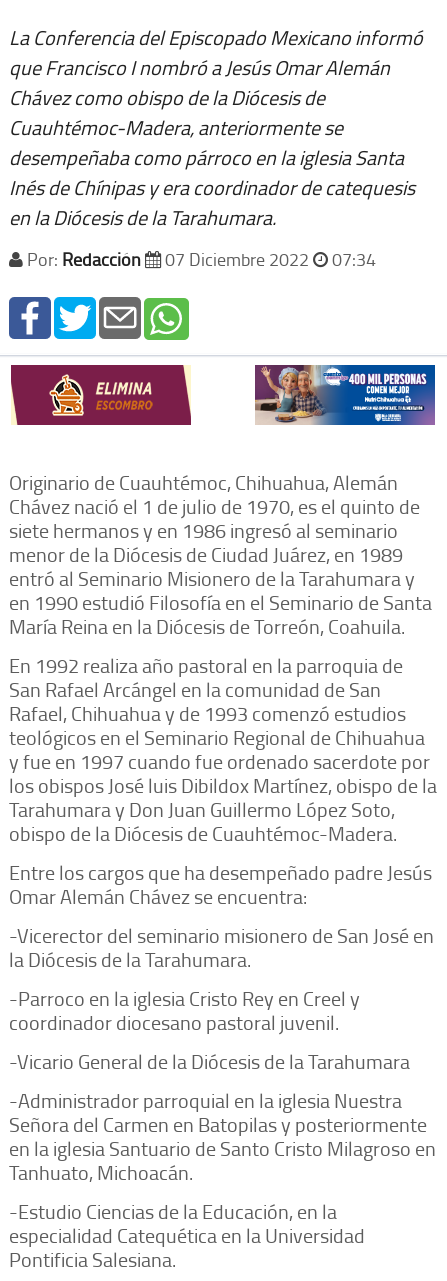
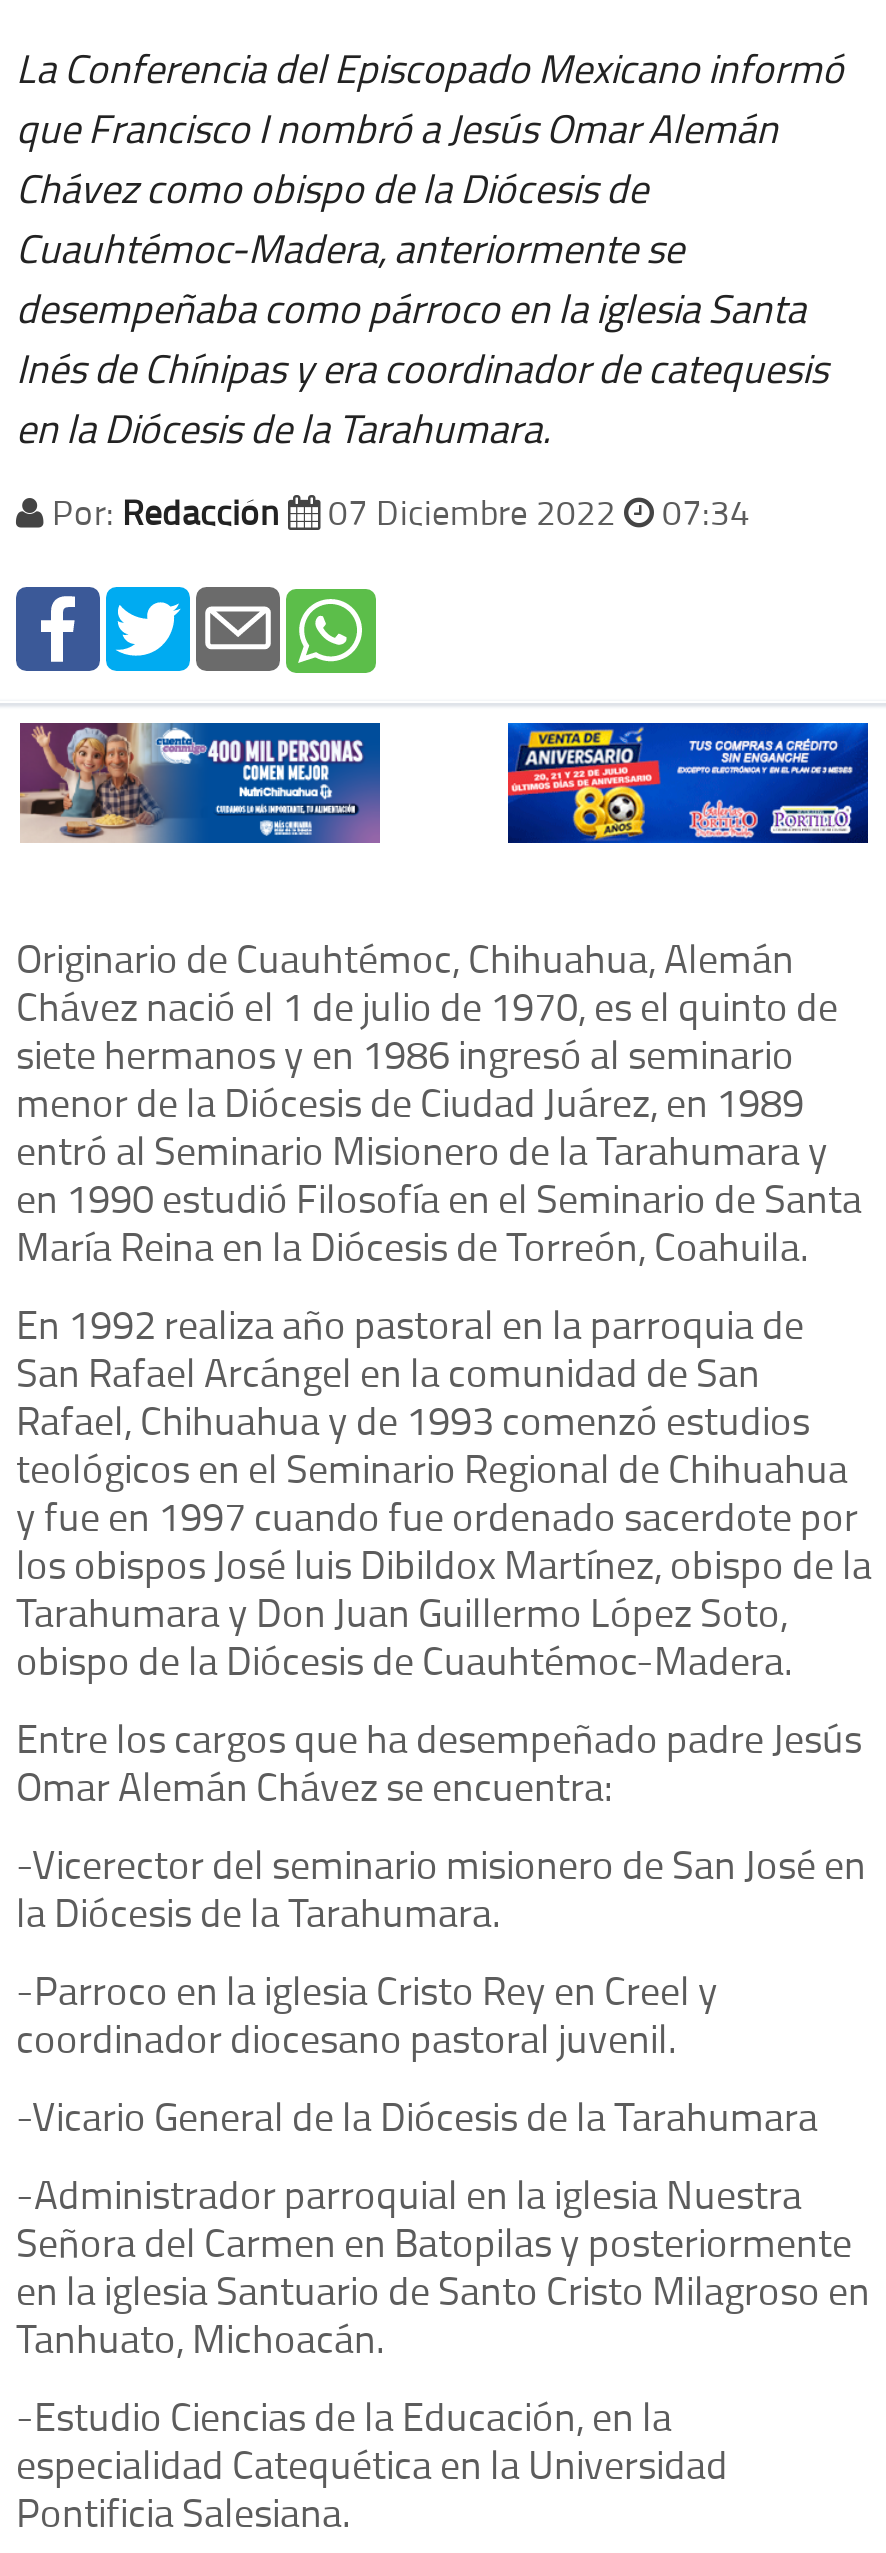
[11,364,192,426] [image] -> [18,721,382,845] [image]
[254,364,436,426] [image] -> [506,721,870,845] [image]

